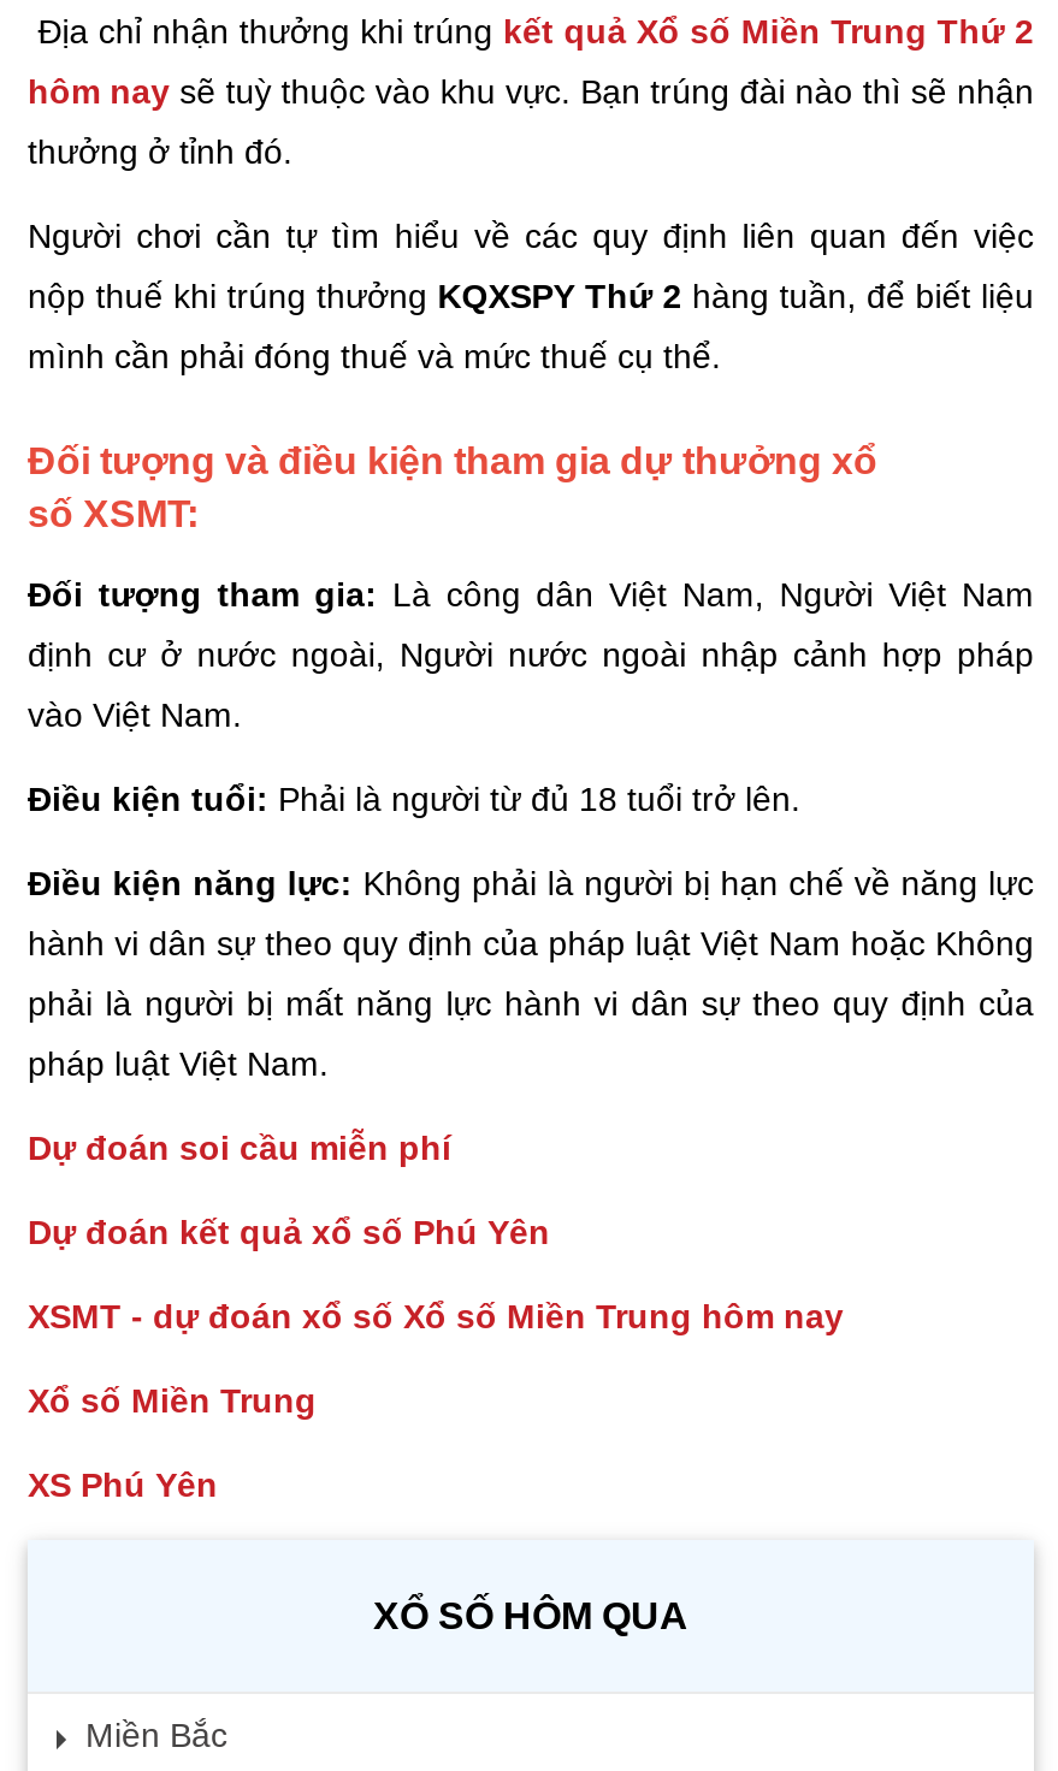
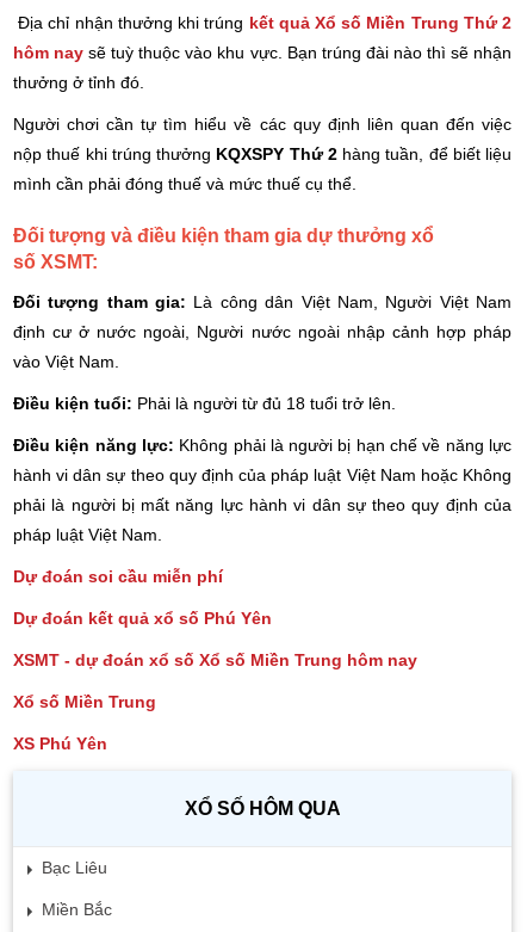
none -> [42,858,107,877] Bạc Liêu

